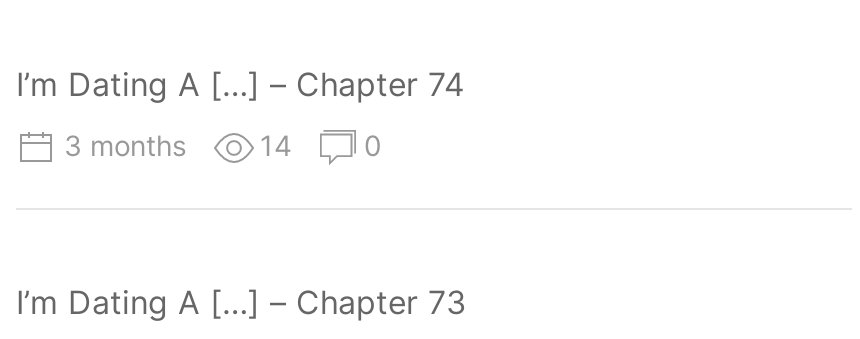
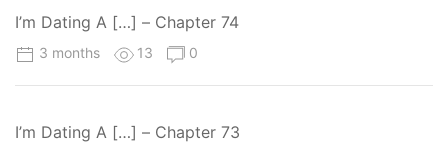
[260,127,292,161] 14 -> [137,44,153,61] 13

